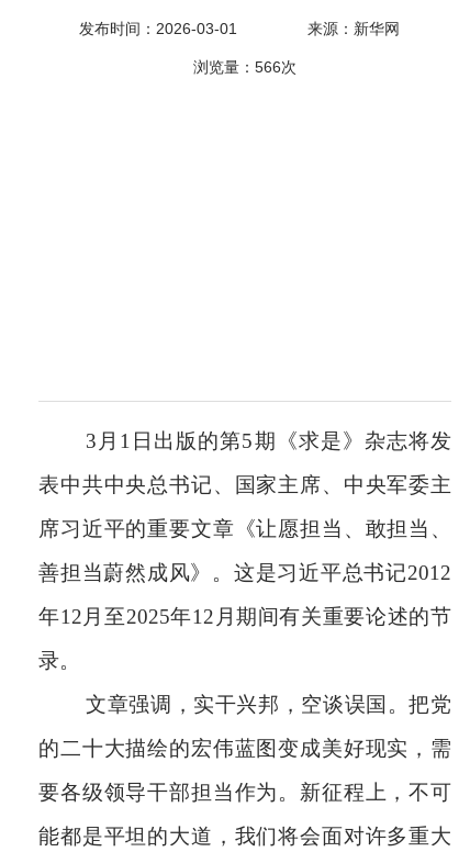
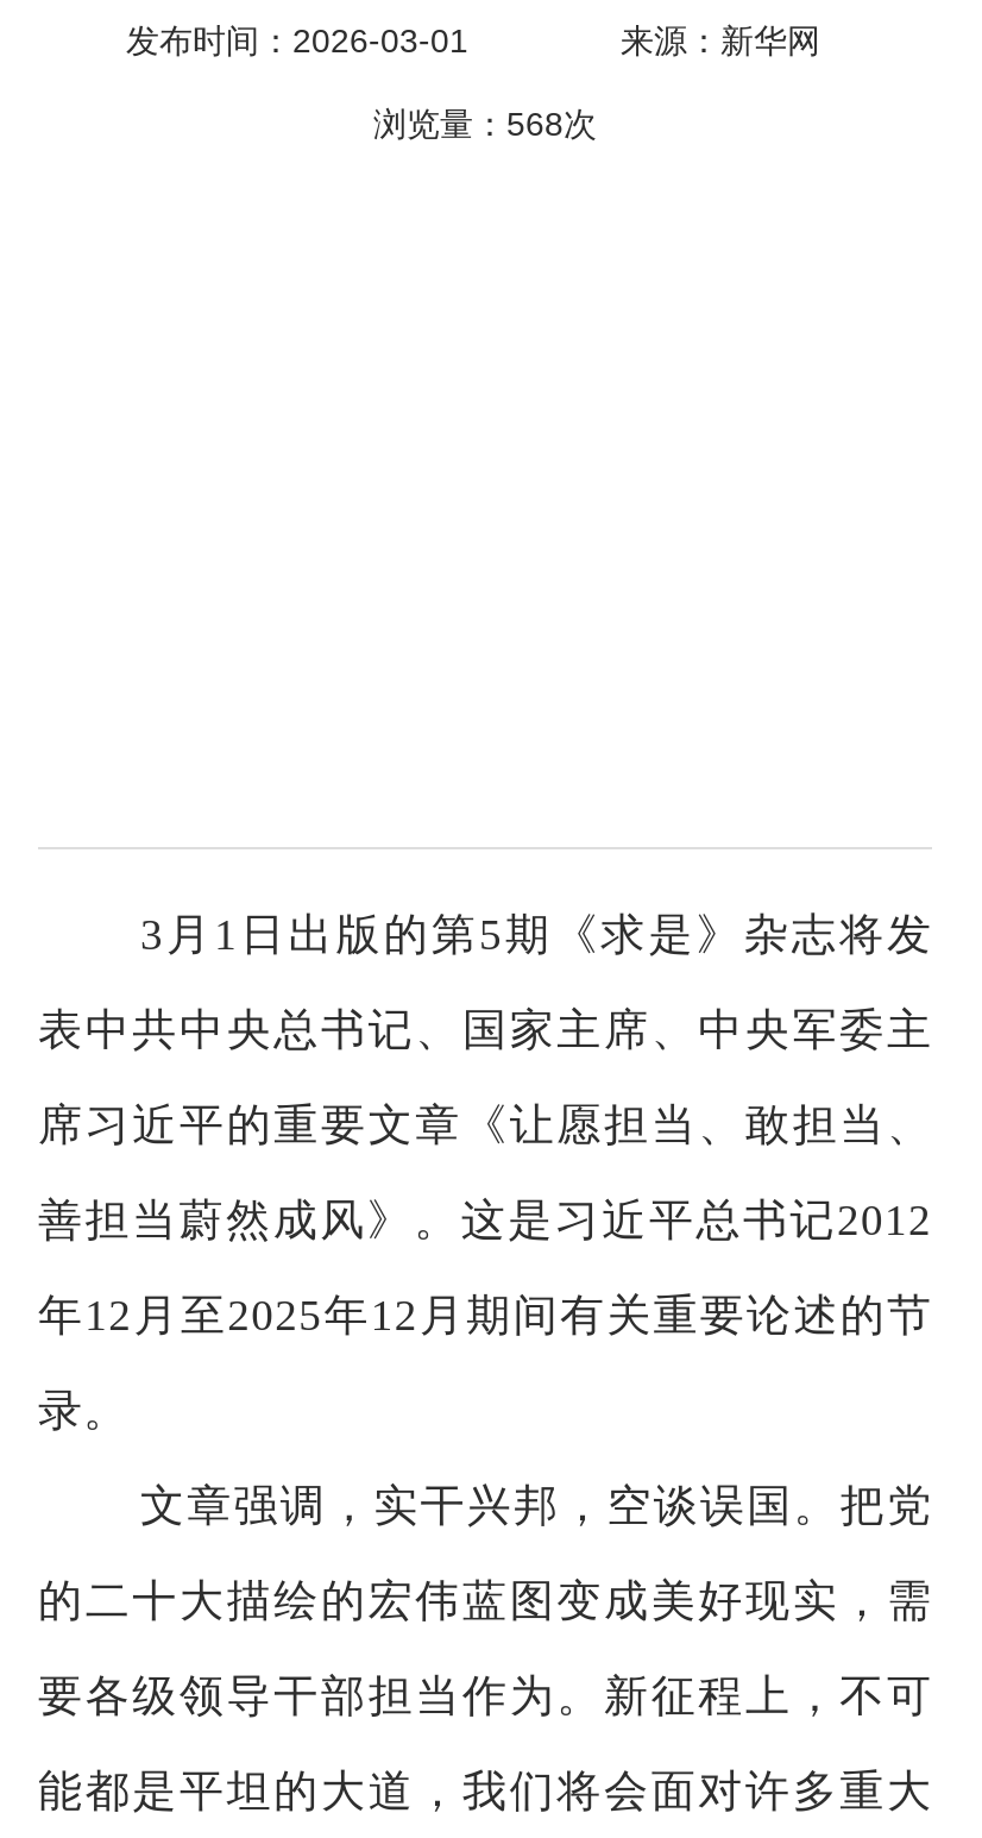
[193,58,296,75] 浏览量：566次 -> [373,104,597,142] 浏览量：568次

